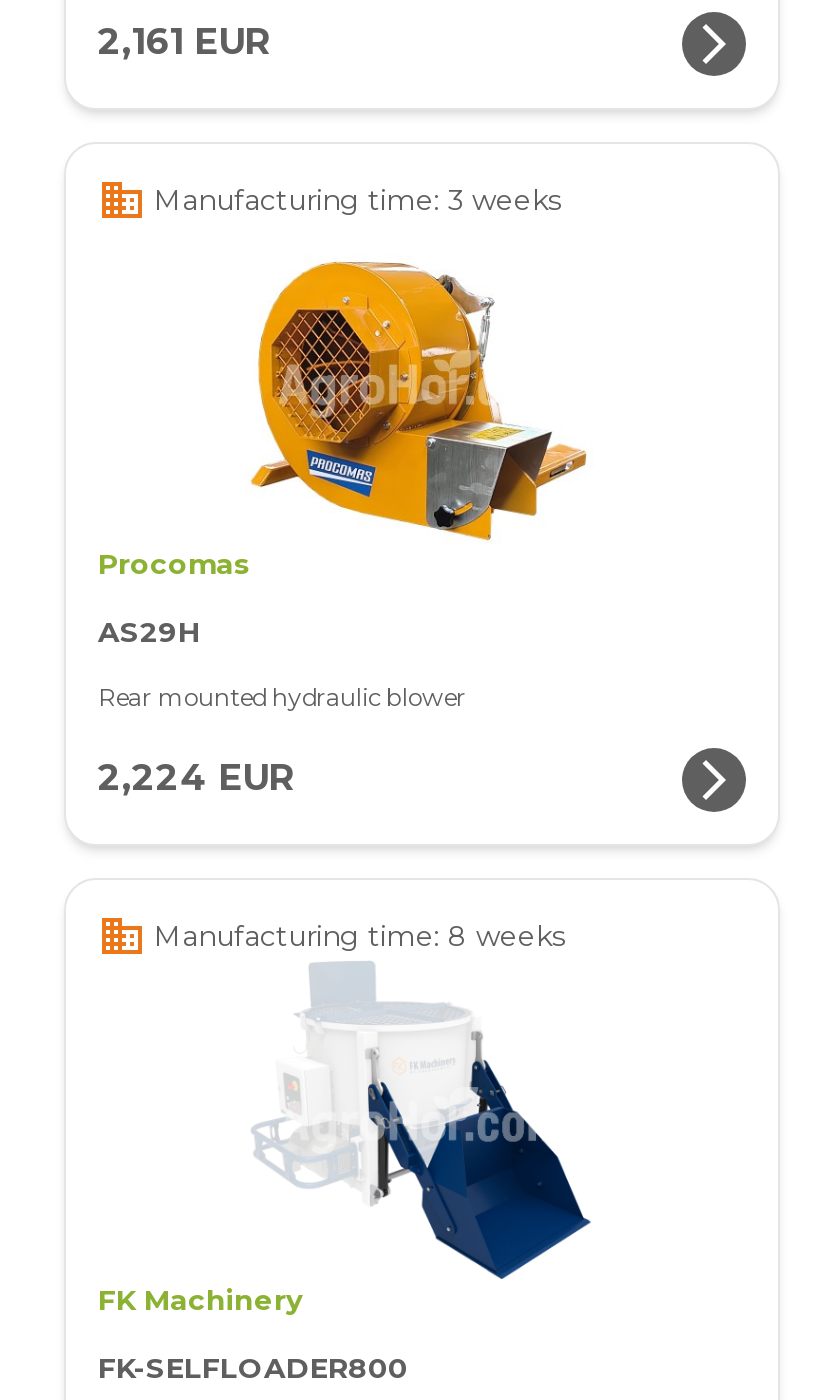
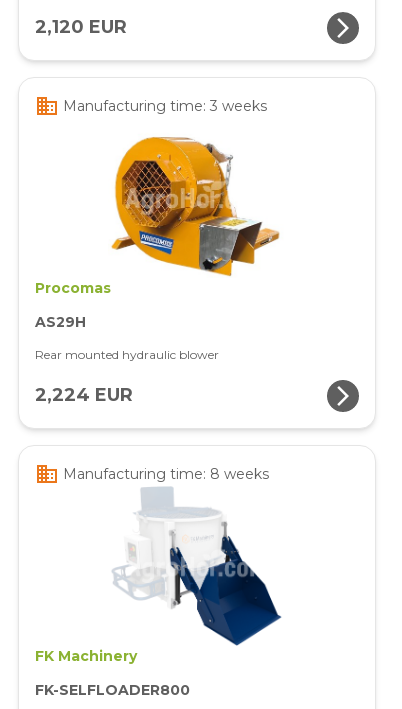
[98,21,270,65] 2,161 EUR -> [35,16,127,38] 2,120 EUR

